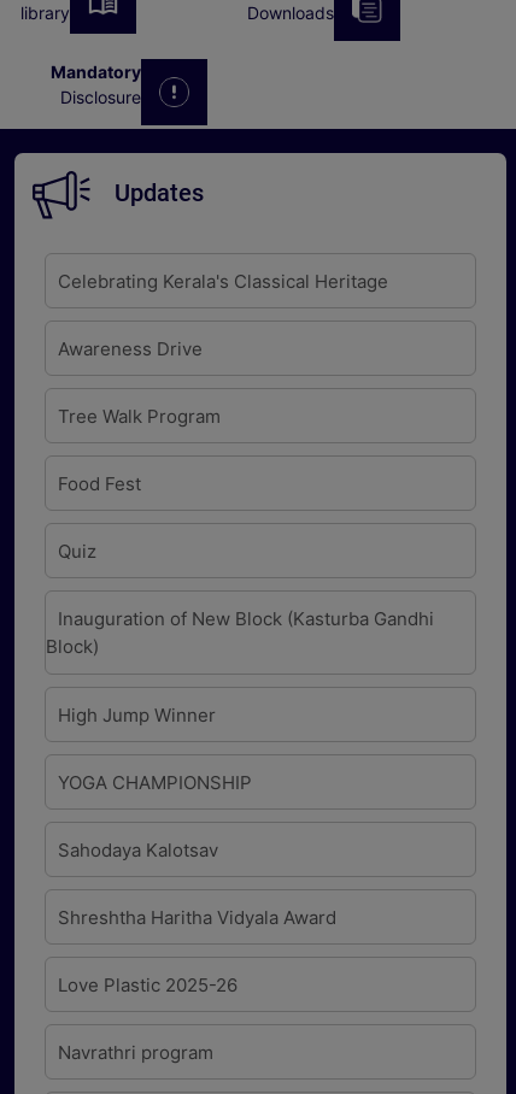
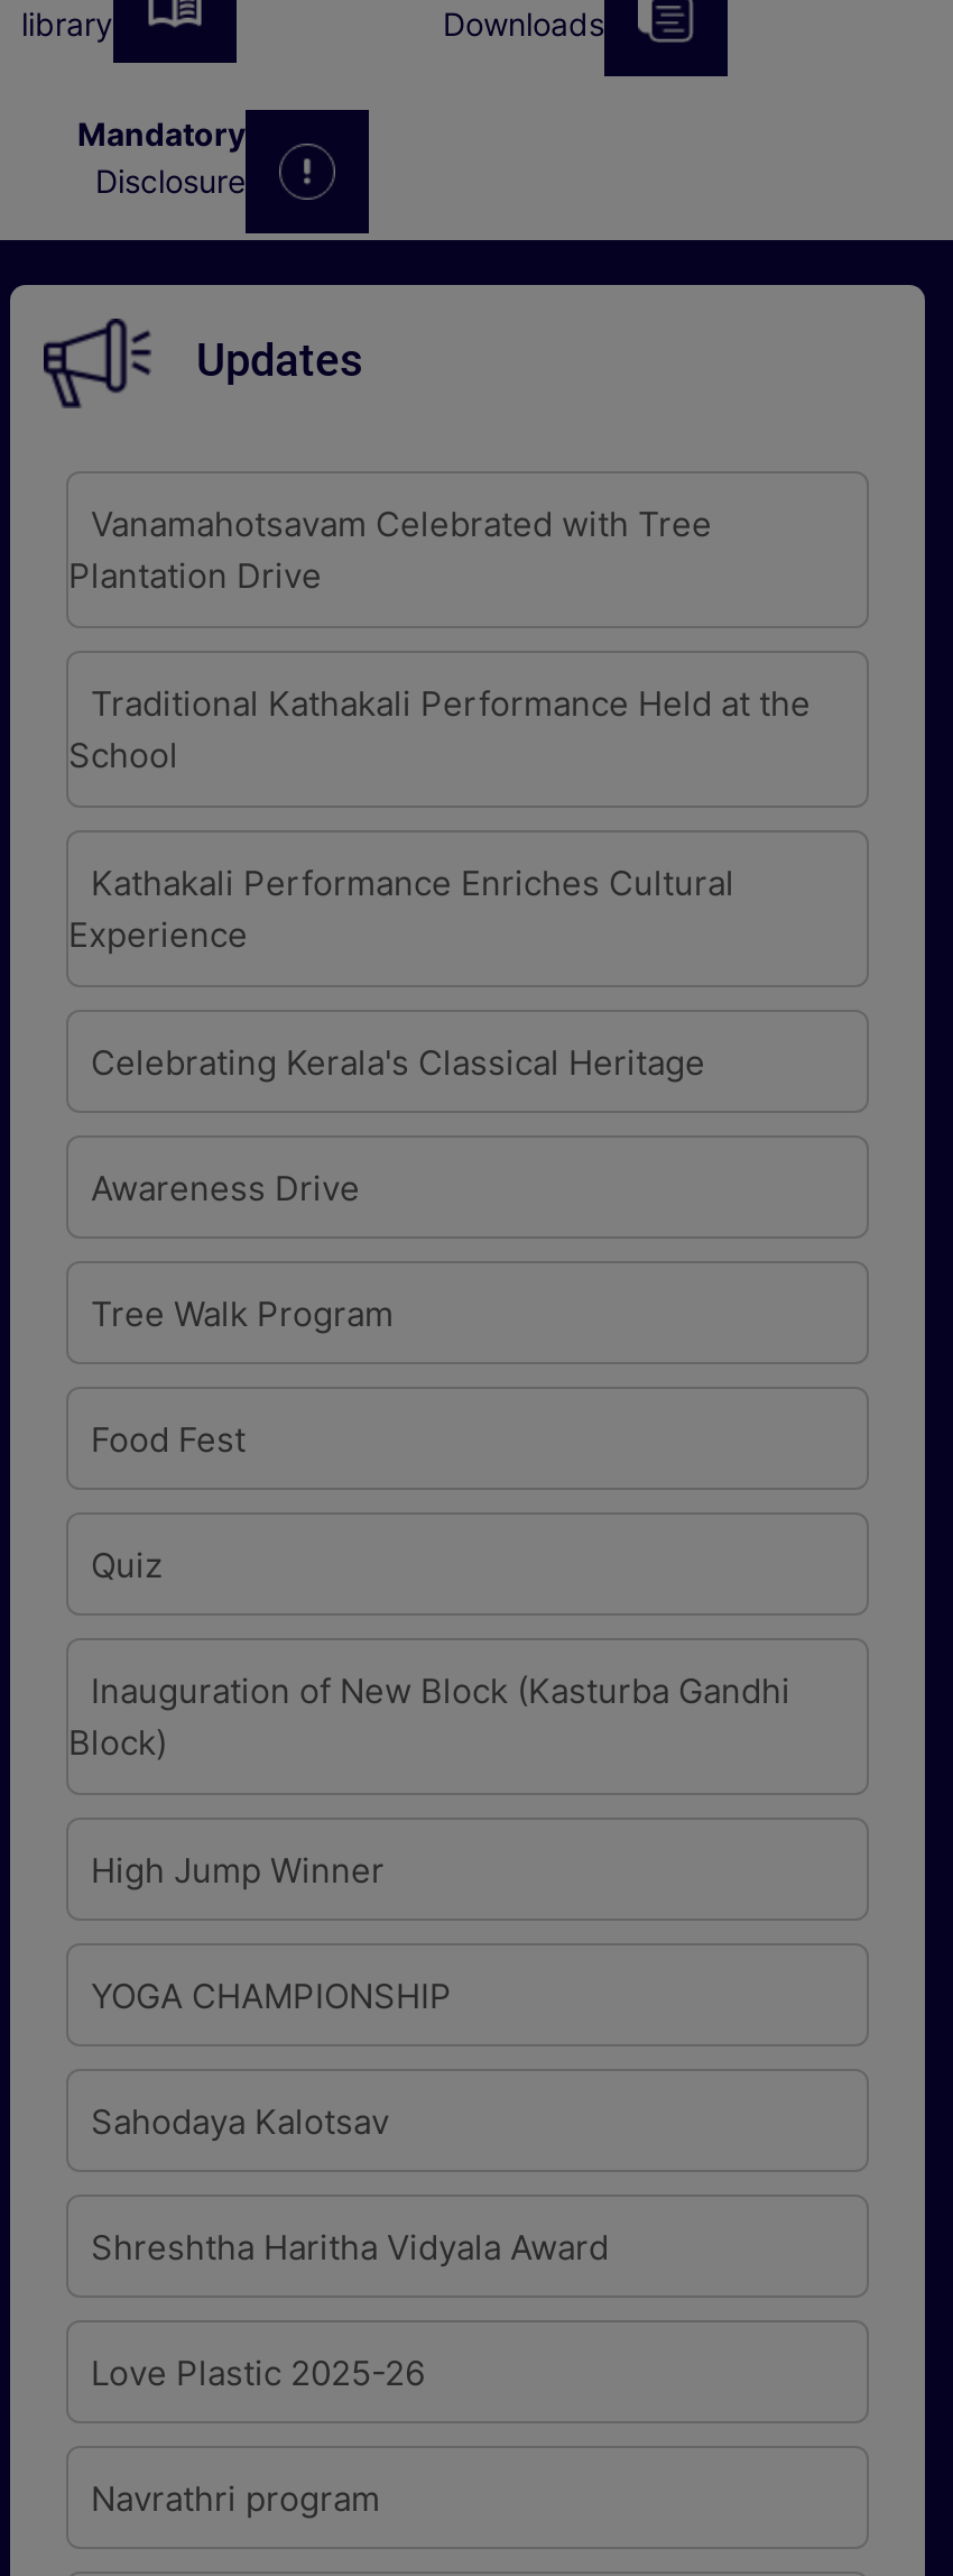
none -> [68,502,811,957] Vanamahotsavam Celebrated with Tree | Plantation Drive | Traditional Kathakali Performance Held at the | School | Kathakali Performance Enriches Cultural | Experience

